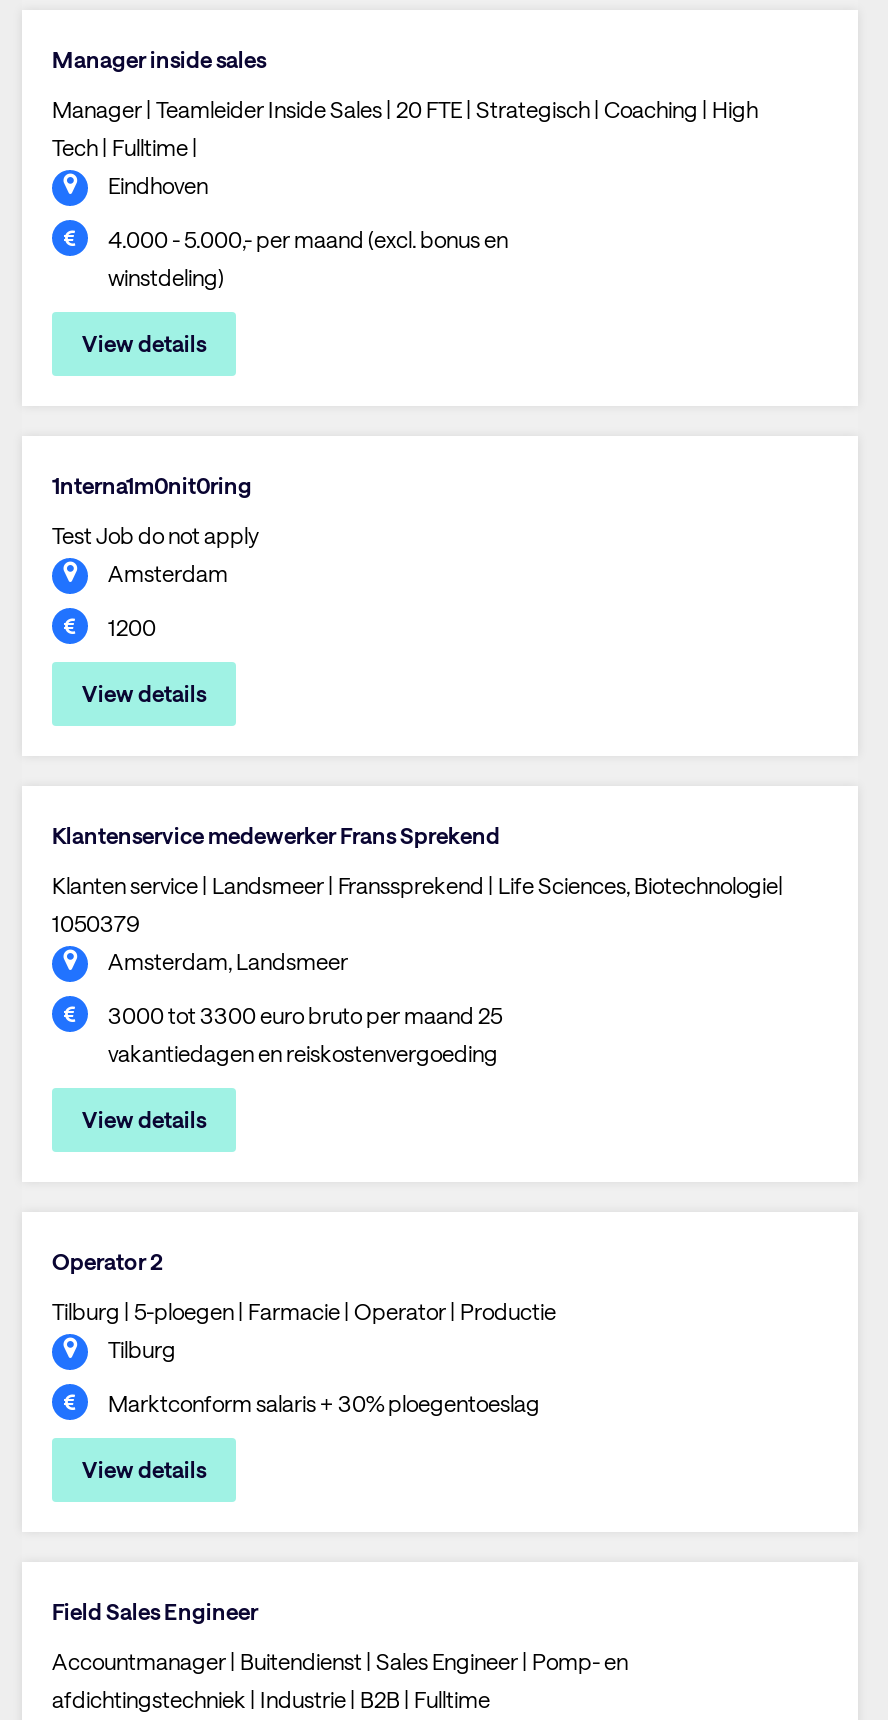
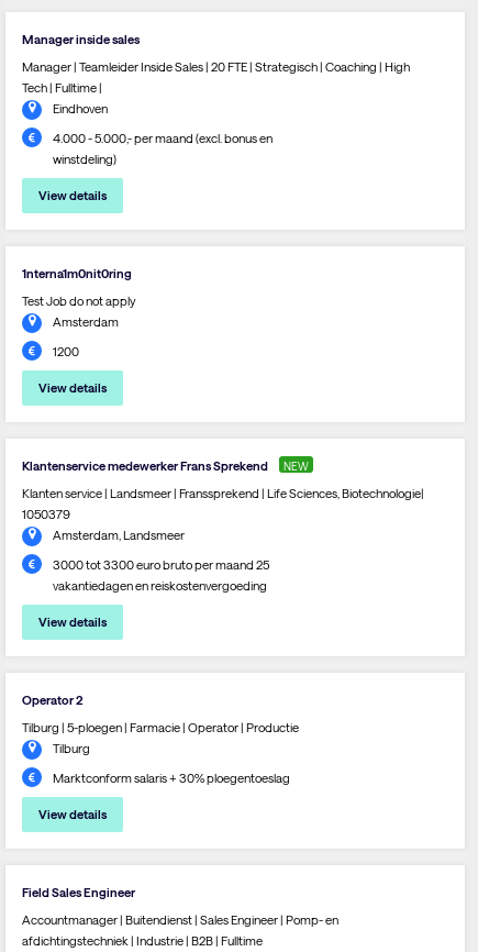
none -> [284,460,309,473] NEW

